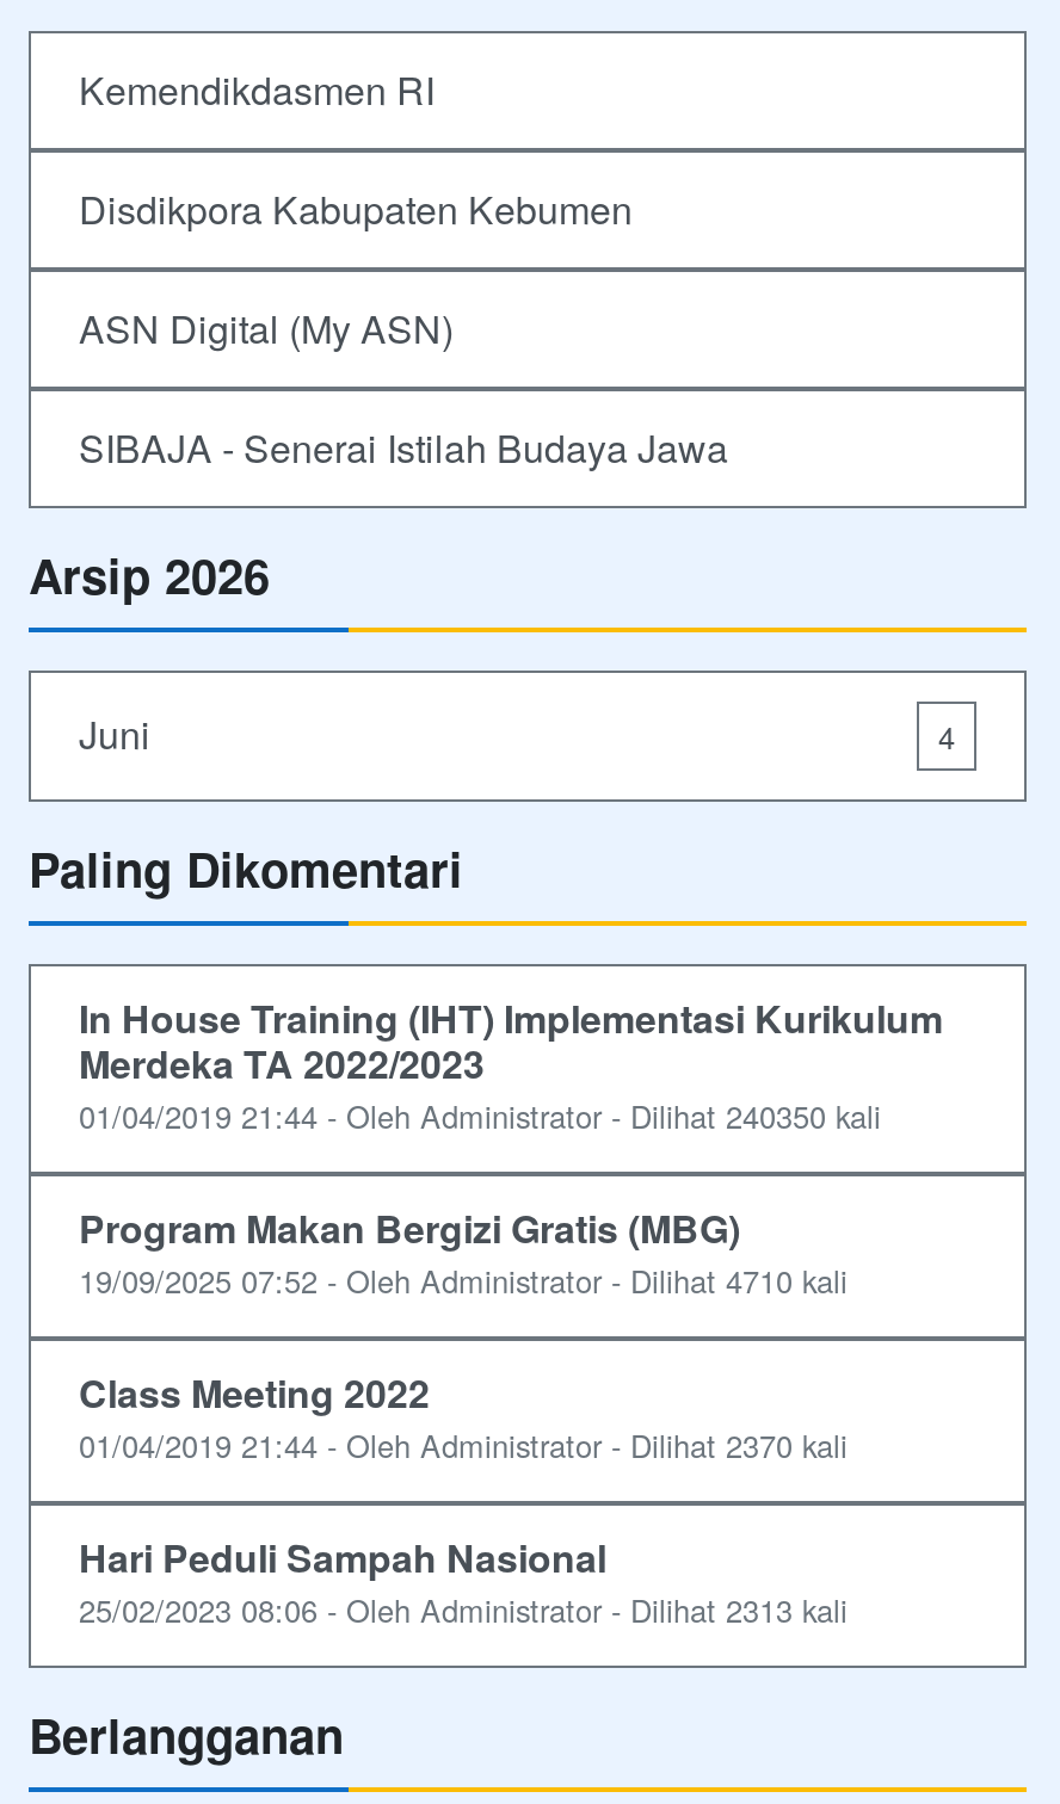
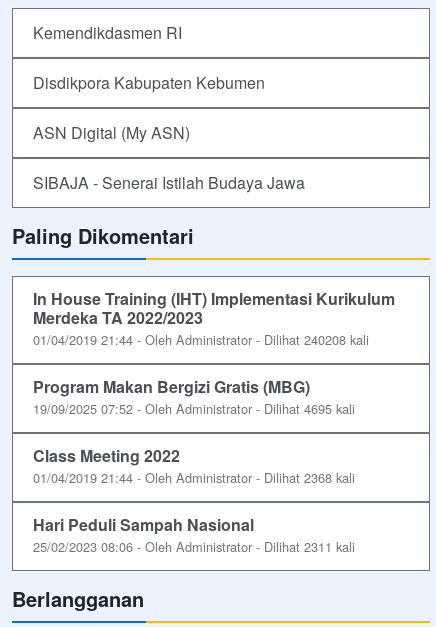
[29,539,955,762] Arsip 2026 | Juni | 4 -> none
[79,1093,881,1138] 01/04/2019 21:44 - Oleh Administrator - Dilihat 240350 kali -> [33,330,369,349] 01/04/2019 21:44 - Oleh Administrator - Dilihat 240208 kali
[79,1257,848,1303] 19/09/2025 07:52 - Oleh Administrator - Dilihat 4710 kali -> [33,399,355,418] 19/09/2025 07:52 - Oleh Administrator - Dilihat 4695 kali
[79,1422,848,1467] 01/04/2019 21:44 - Oleh Administrator - Dilihat 2370 kali -> [33,468,355,487] 01/04/2019 21:44 - Oleh Administrator - Dilihat 2368 kali
[79,1587,848,1632] 25/02/2023 08:06 - Oleh Administrator - Dilihat 2313 kali -> [33,537,355,556] 25/02/2023 08:06 - Oleh Administrator - Dilihat 2311 kali

